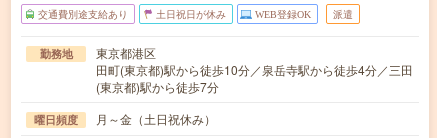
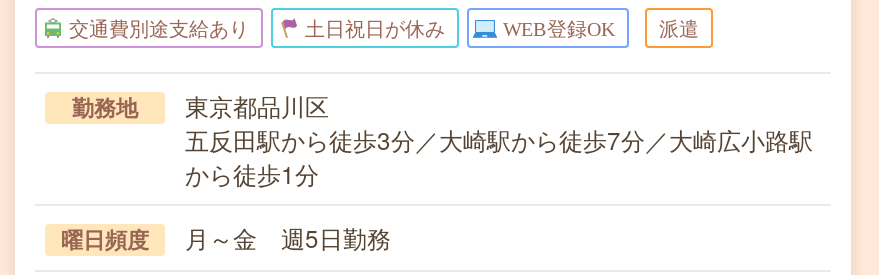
[96,44,413,95] 東京都港区 | 田町(東京都)駅から徒歩10分／泉岳寺駅から徒歩4分／三田 | (東京都)駅から徒歩7分 -> [185,88,813,190] 東京都品川区 | 五反田駅から徒歩3分／大崎駅から徒歩7分／大崎広小路駅 | から徒歩1分
[96,110,216,127] 月～金（土日祝休み） -> [185,220,391,254] 月～金 週5日勤務

